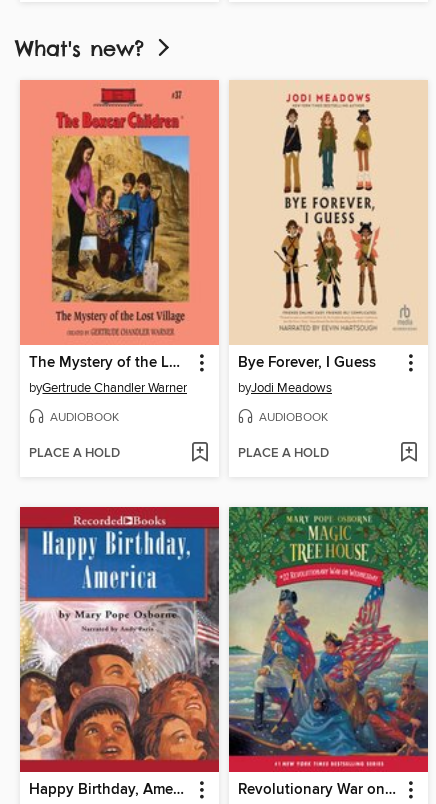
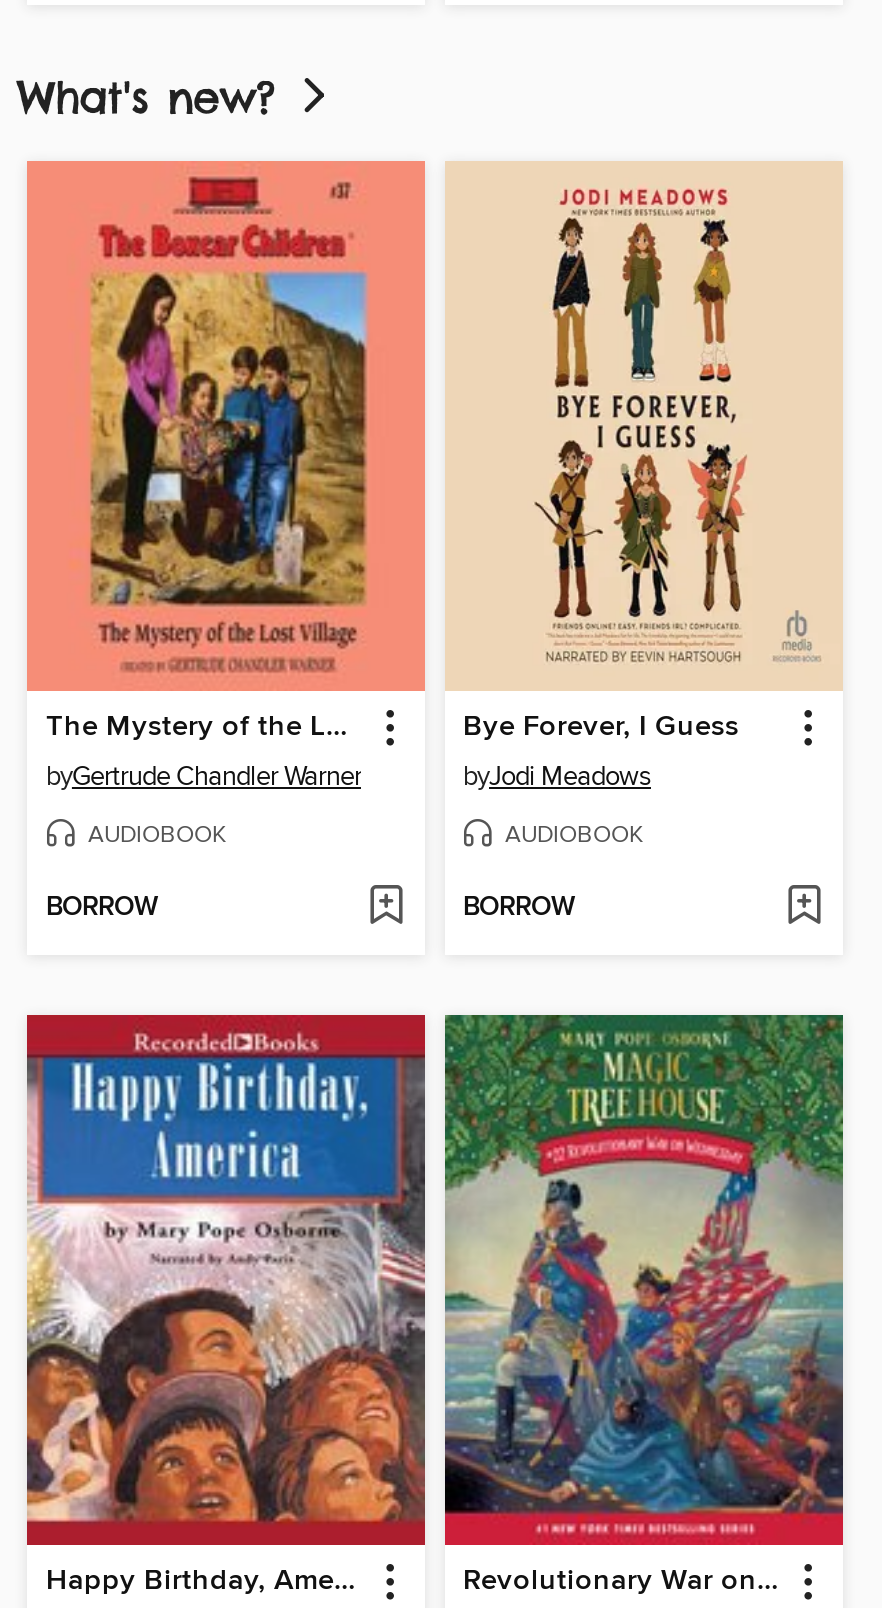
[29,445,120,462] PLACE A HOLD -> [46,892,158,926] BORROW
[238,445,329,462] PLACE A HOLD -> [463,892,575,926] BORROW

